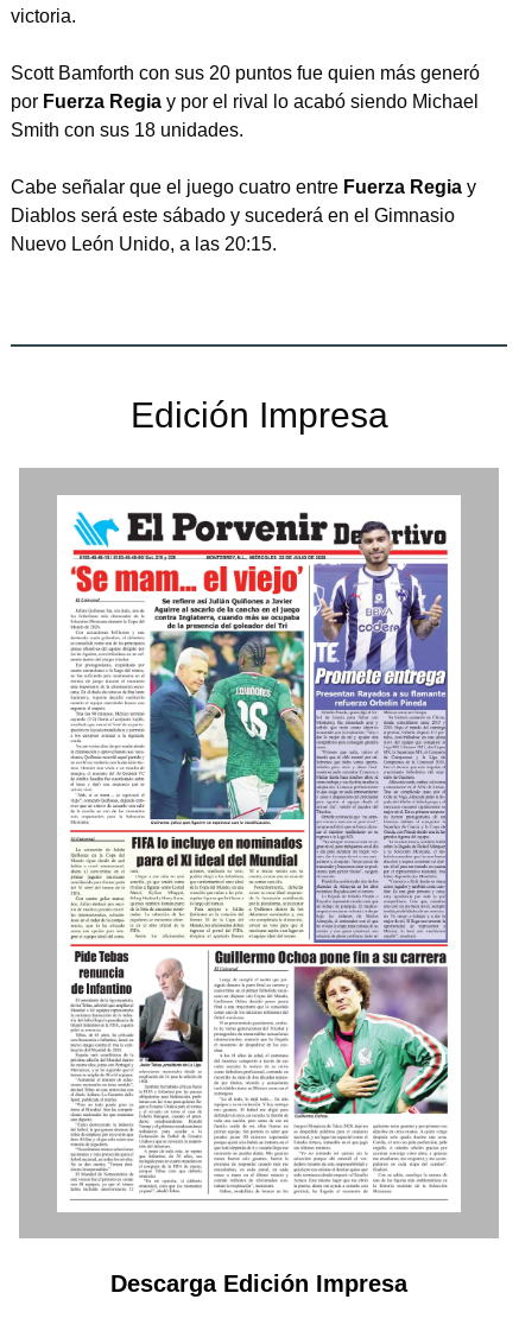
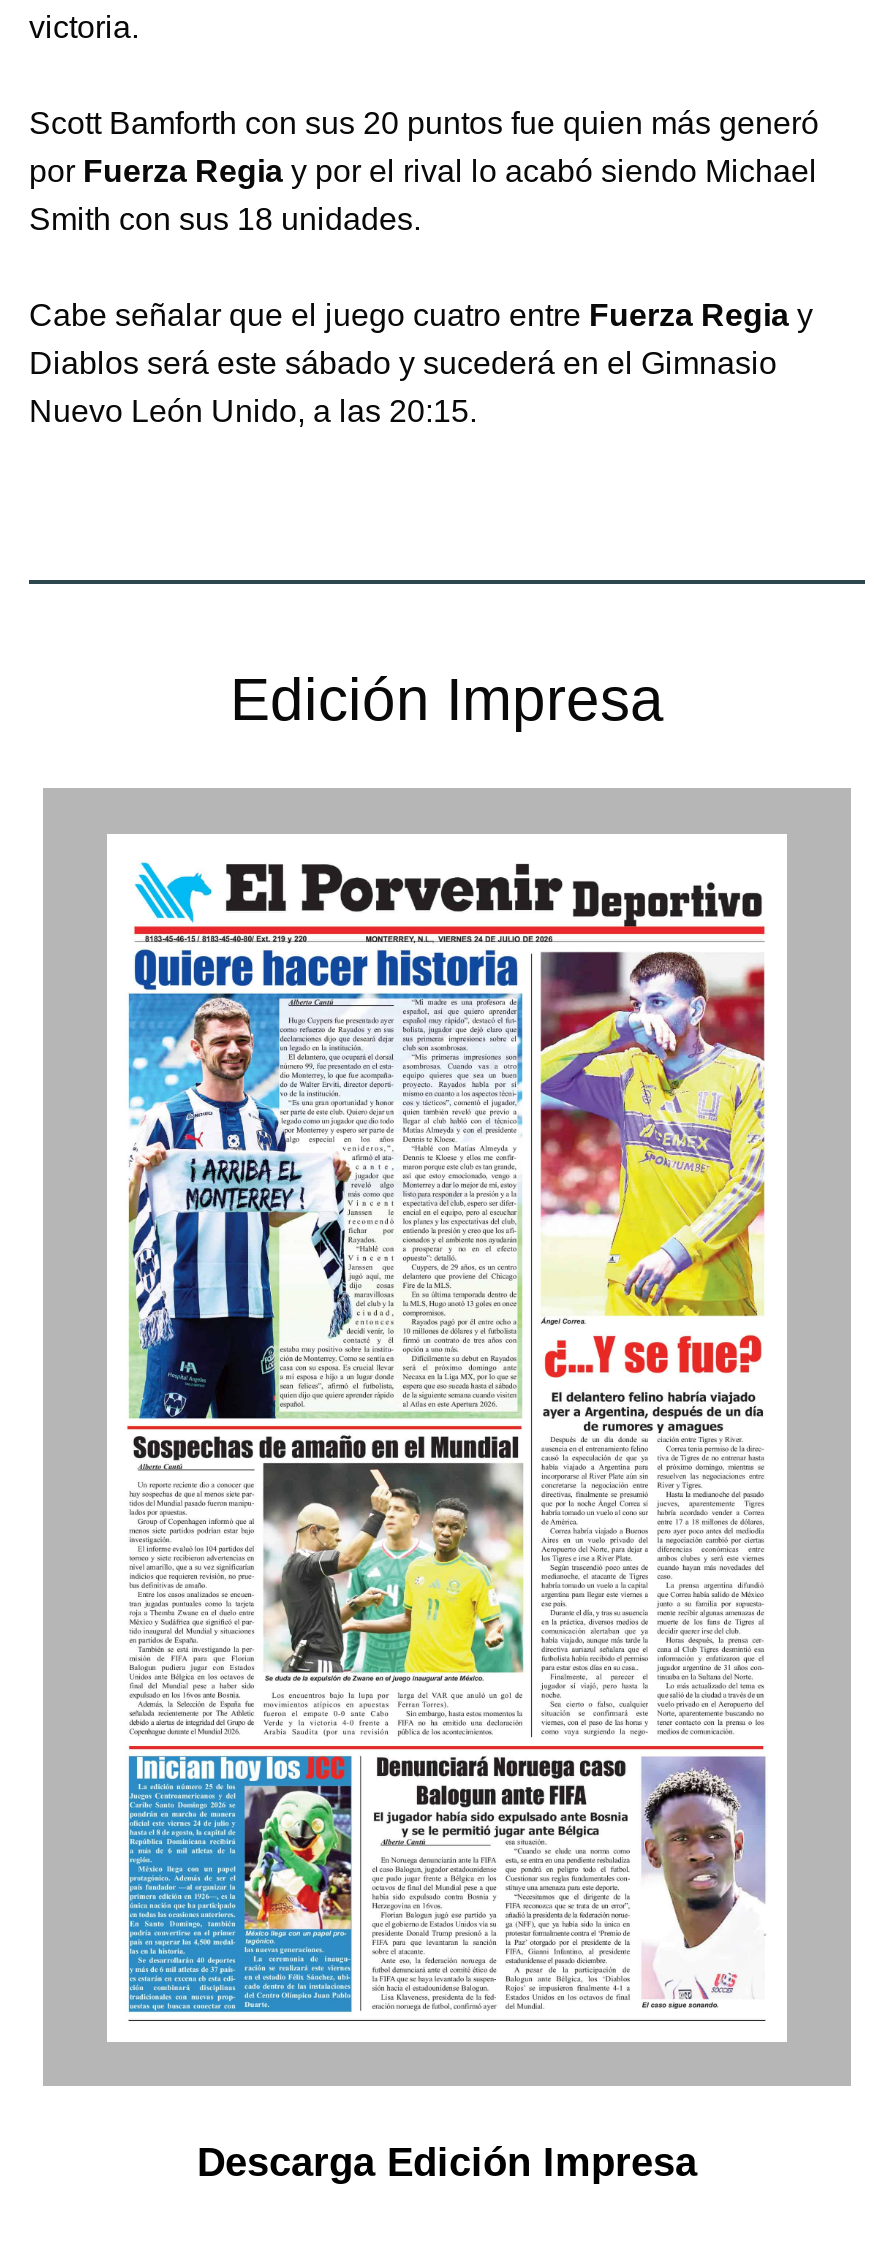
[70,520,449,1194] [image] -> [127,878,767,2014] [image]

